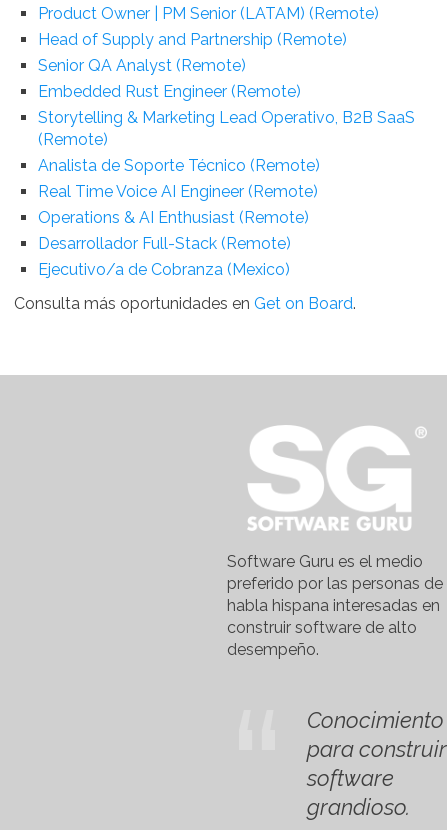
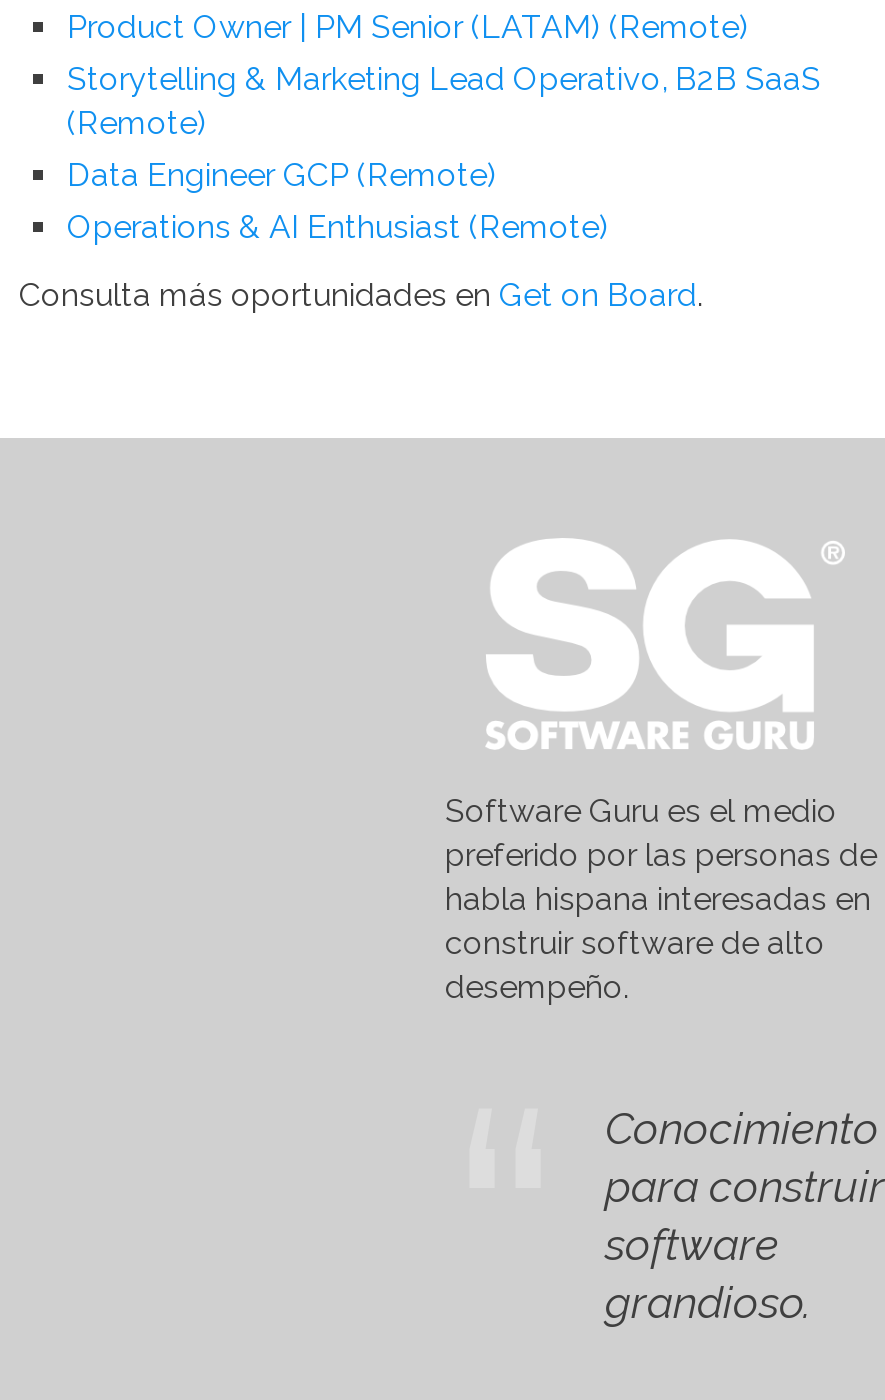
[38,30,347,101] Head of Supply and Partnership (Remote) | Senior QA Analyst (Remote) | Embedded Rust Engineer (Remote) -> none
[38,156,320,201] Analista de Soporte Técnico (Remote) | Real Time Voice AI Engineer (Remote) -> [67,156,497,194] Data Engineer GCP (Remote)
[38,234,291,279] Desarrollador Full-Stack (Remote) | Ejecutivo/a de Cobranza (Mexico) -> none

